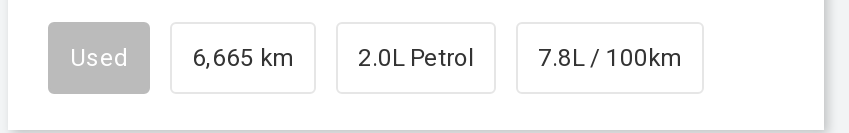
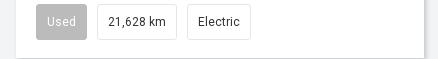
[192,44,682,72] 6,665 km | 2.0L Petrol | 7.8L / 100km -> [108,15,240,29] 21,628 km | Electric

